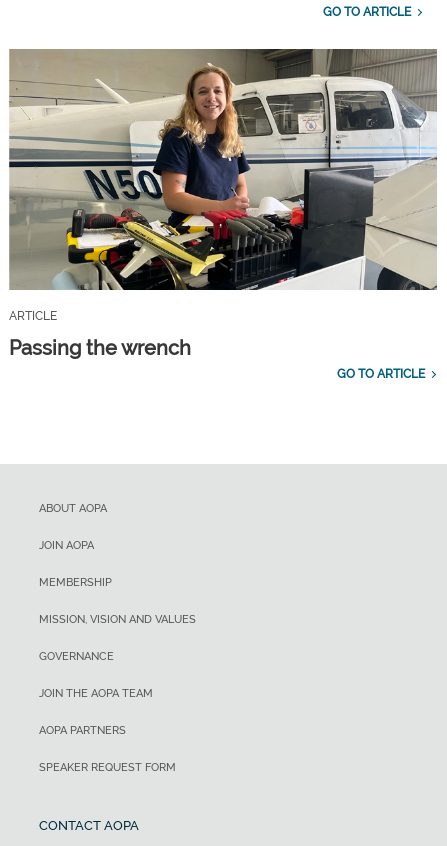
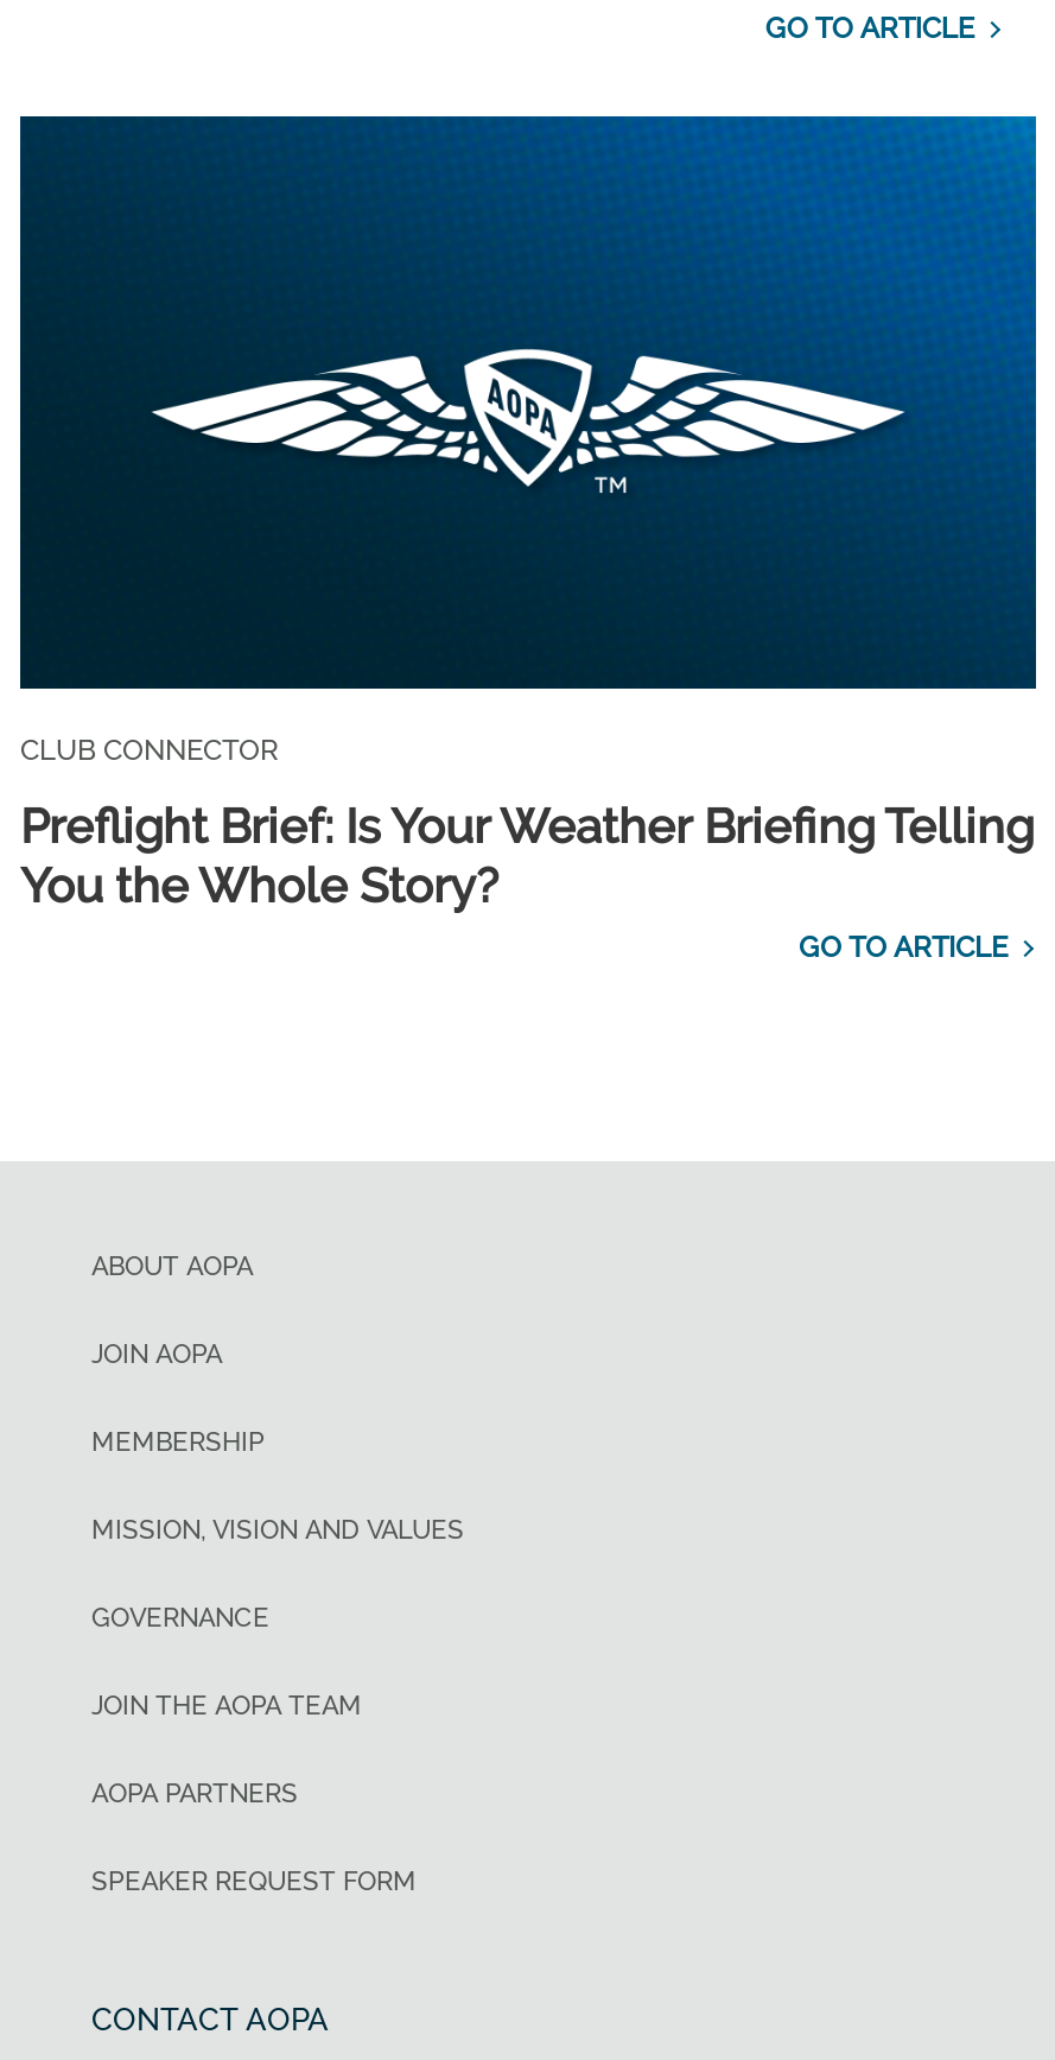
[9,48,438,323] [image] | ARTICLE -> [18,114,1038,766] [image] | CLUB CONNECTOR
[9,336,191,360] Passing the wrench -> [20,797,1034,913] Preflight Brief: Is Your Weather Briefing Telling | You the Whole Story?

